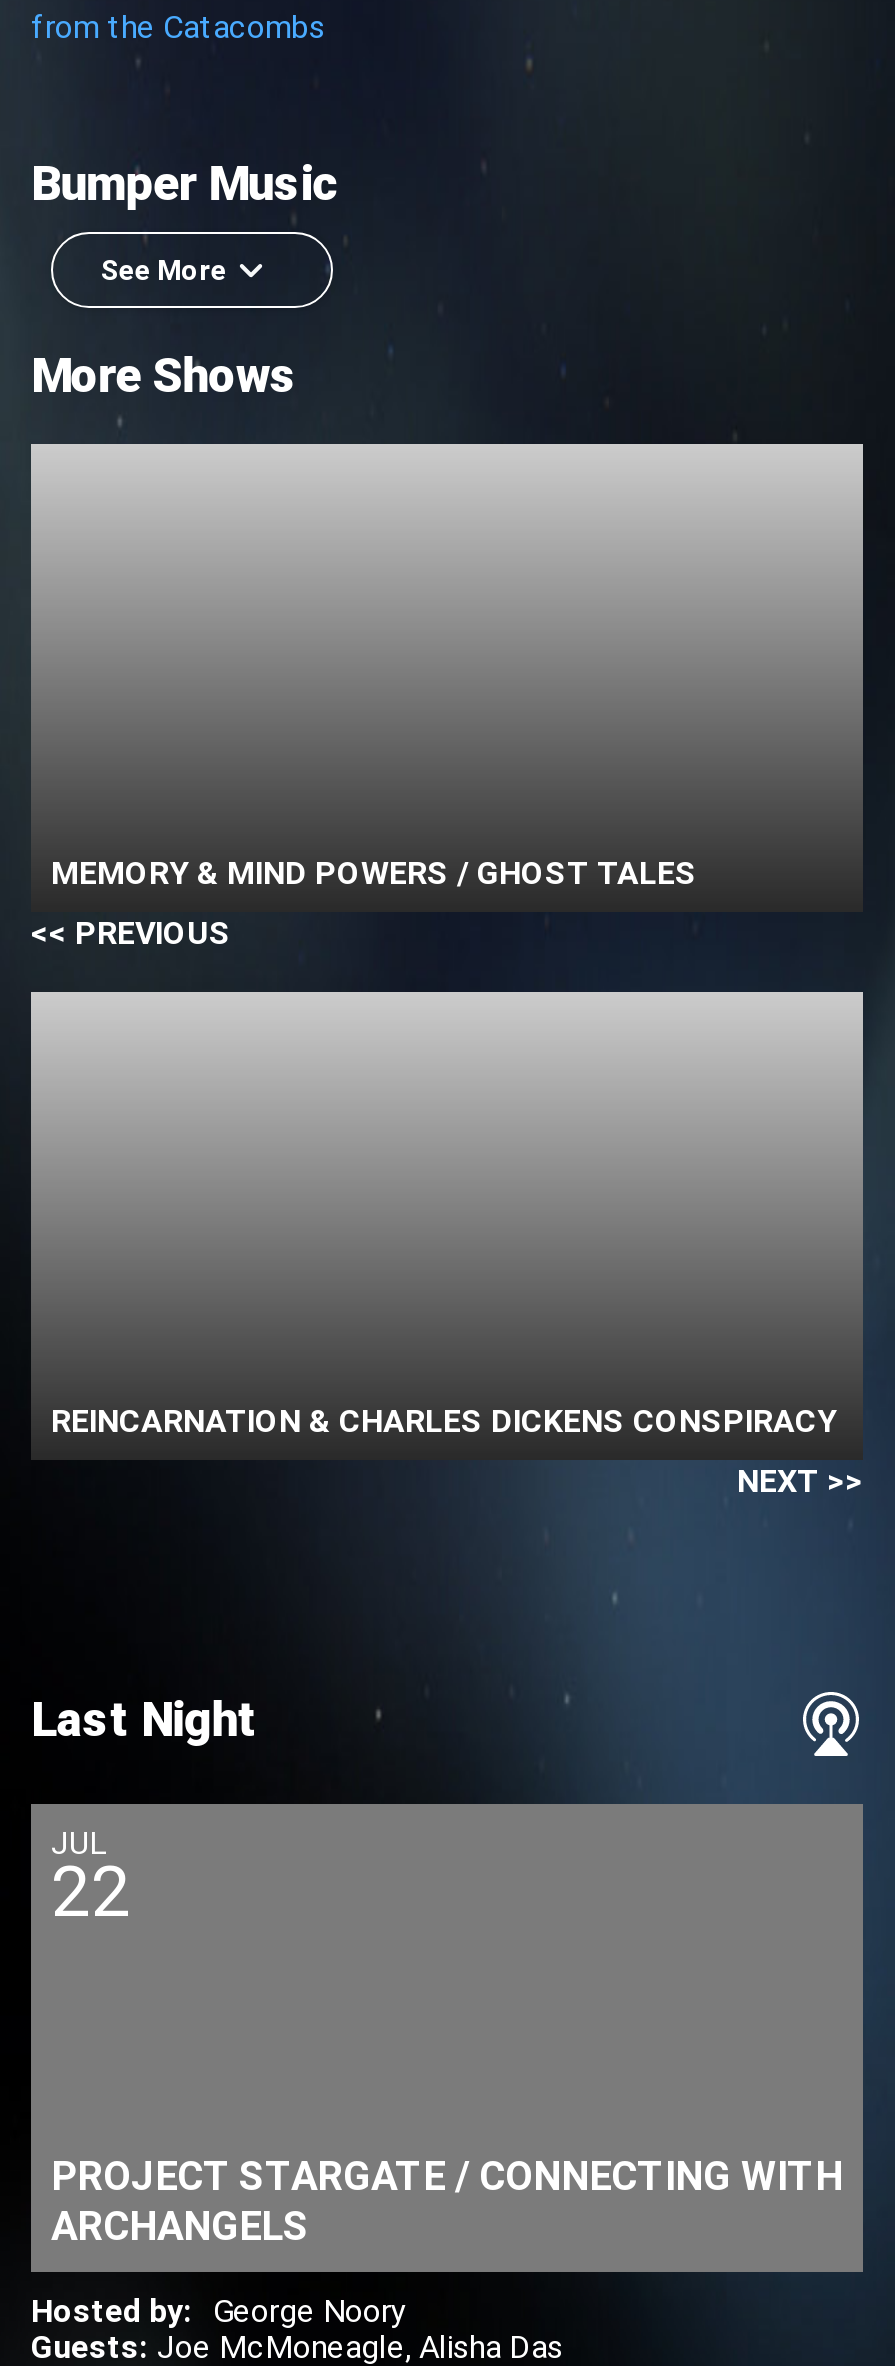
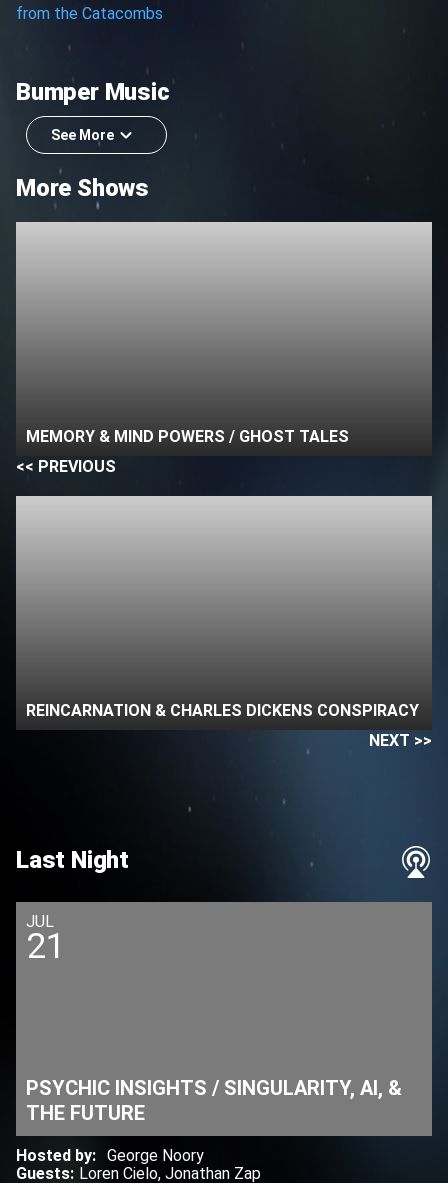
[51,1851,131,1933] 22 -> [26,926,66,967] 21
[51,2151,843,2249] PROJECT STARGATE / CONNECTING WITH | ARCHANGELS -> [26,1076,402,1125] PSYCHIC INSIGHTS / SINGULARITY, AI, & | THE FUTURE
[31,2327,563,2365] Guests: Joe McMoneagle, Alisha Das -> [16,1164,261,1183] Guests: Loren Cielo, Jonathan Zap

